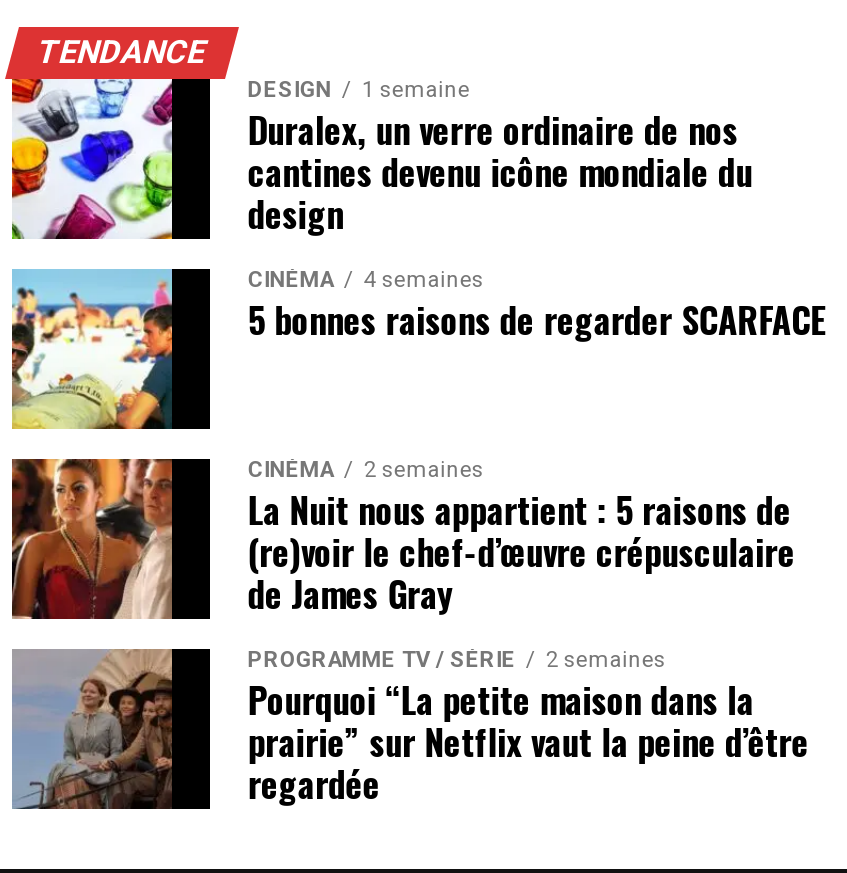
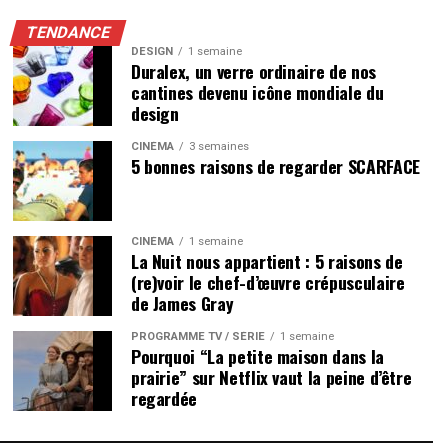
[248,267,484,293] CINÉMA 4 semaines -> [131,140,249,153] CINÉMA 3 semaines
[248,457,484,483] CINÉMA 2 semaines -> [131,235,243,248] CINÉMA 1 semaine
[248,647,666,673] PROGRAMME TV / SÉRIE 2 semaines -> [131,330,334,343] PROGRAMME TV / SÉRIE 1 semaine

